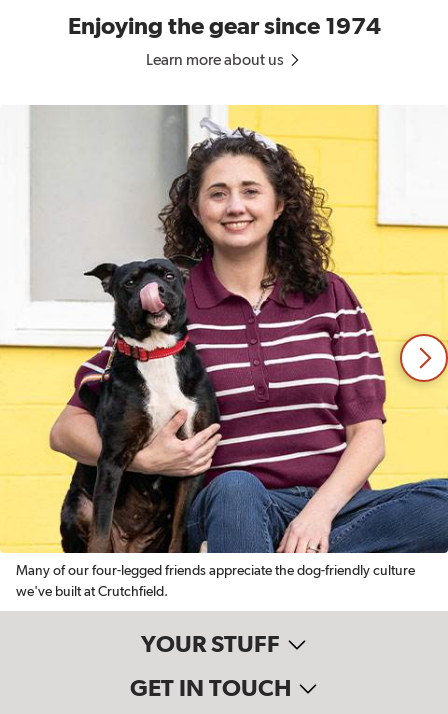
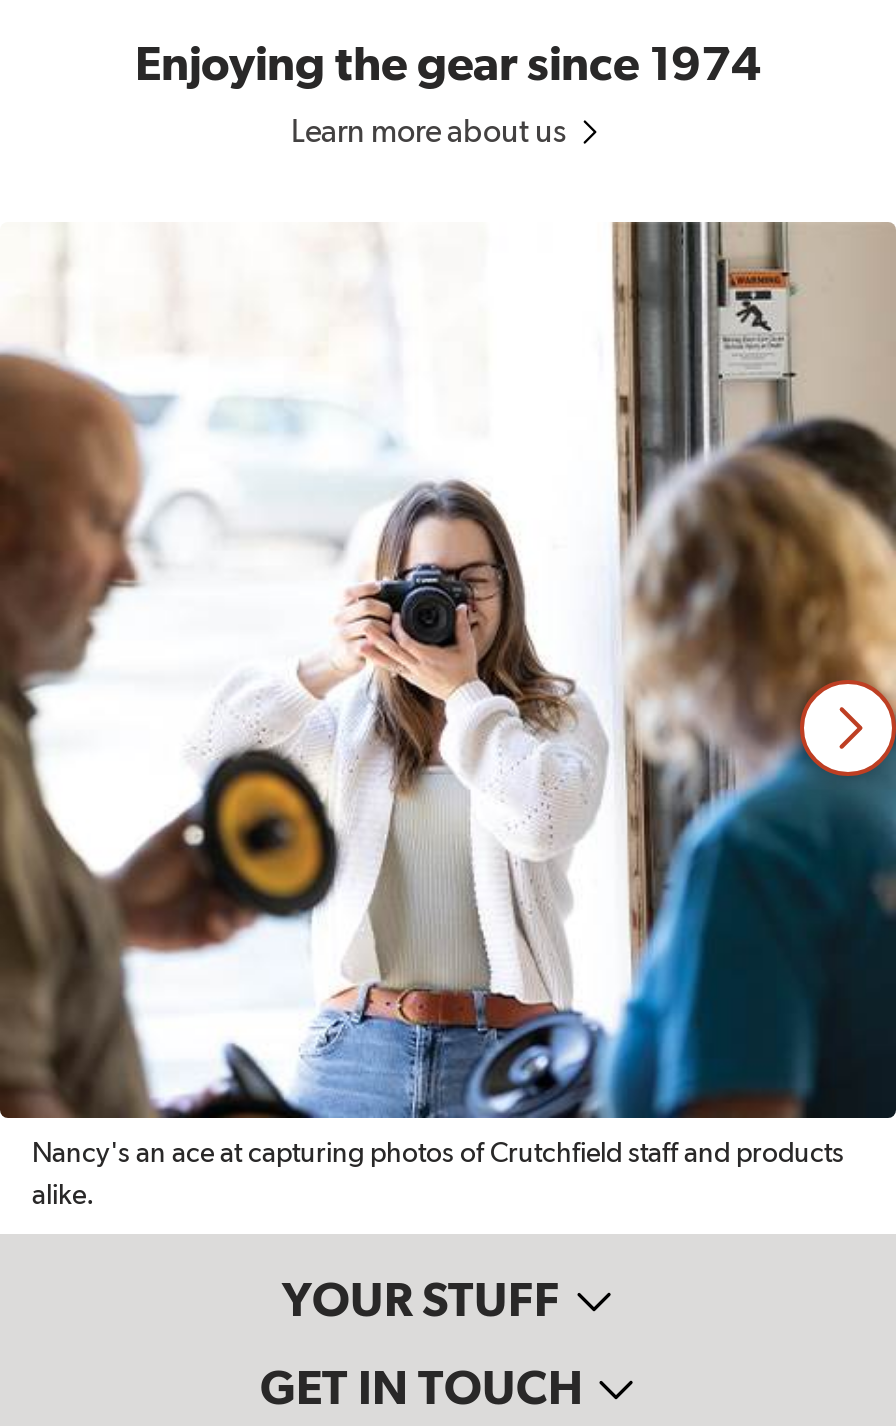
[3,104,445,578] [image] | Many of our four-legged friends appreciate the dog-friendly culture -> [6,220,890,1168] [image] | Nancy's an ace at capturing photos of Crutchfield staff and products
[16,585,168,599] we've built at Crutchfield. -> [32,1182,94,1210] alike.

